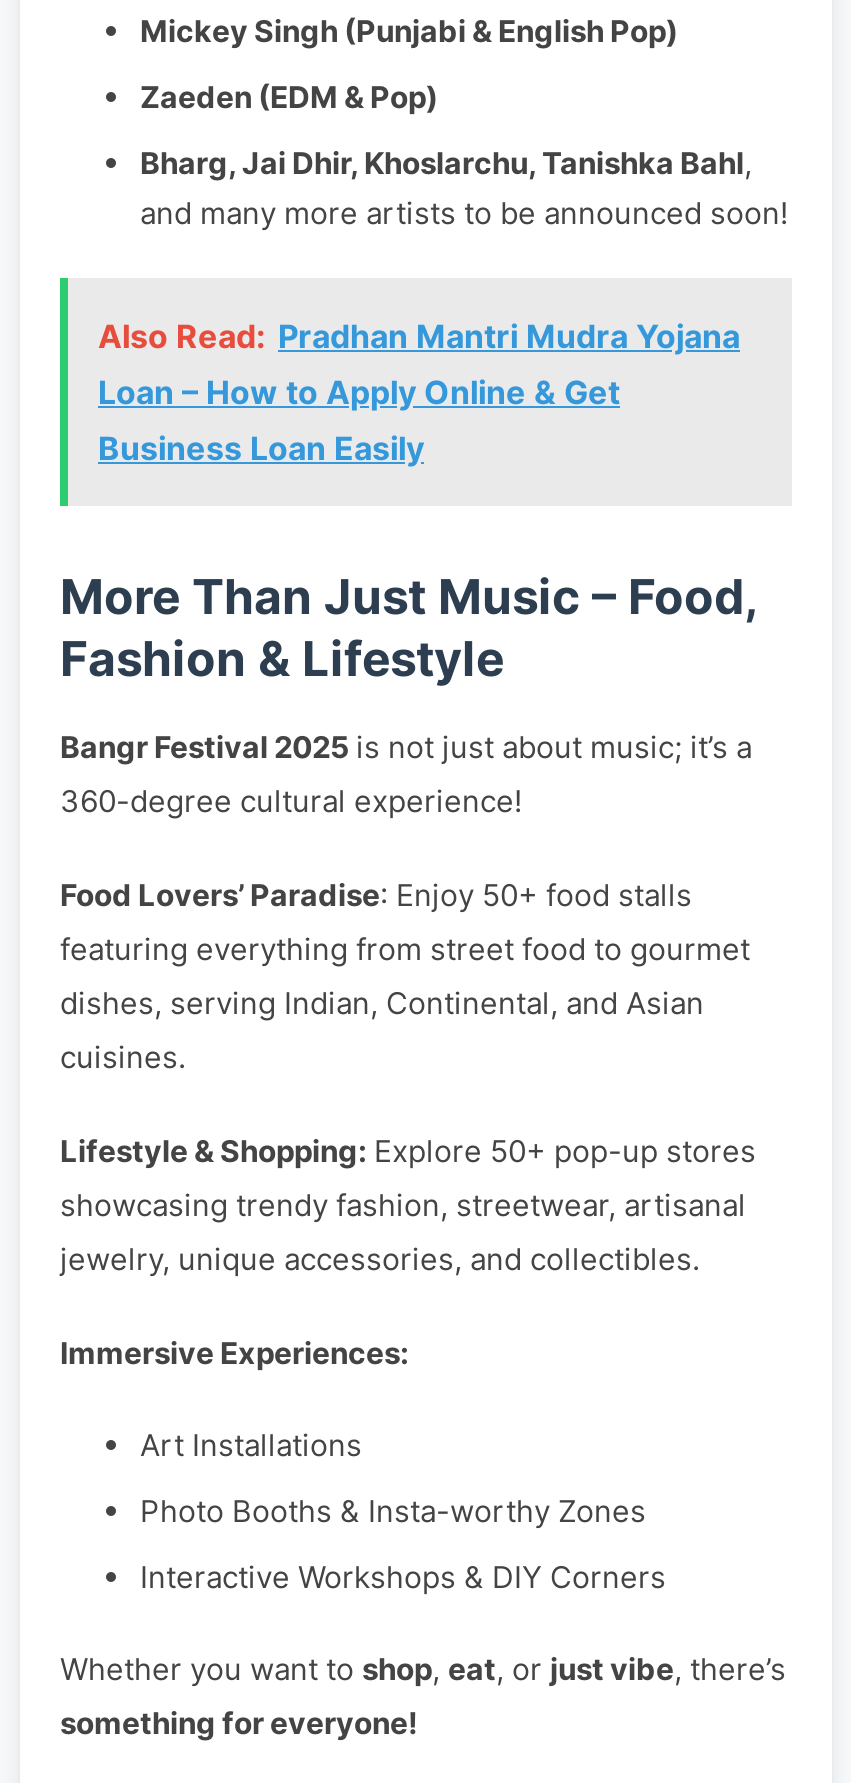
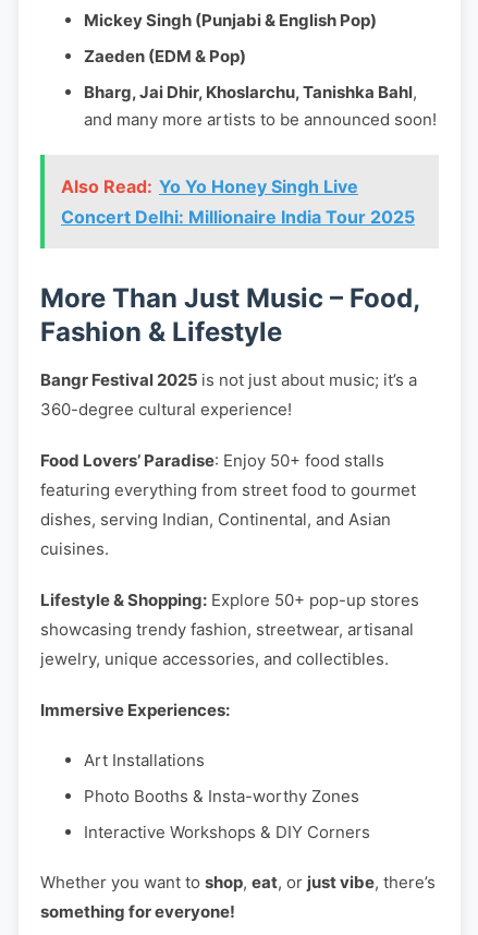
[98,316,740,468] Also Read: Pradhan Mantri Mudra Yojana | Loan – How to Apply Online & Get | Business Loan Easily -> [61,175,415,228] Also Read: Yo Yo Honey Singh Live | Concert Delhi: Millionaire India Tour 2025

